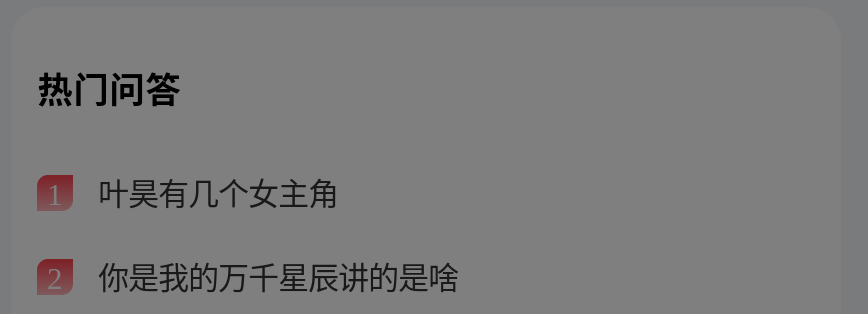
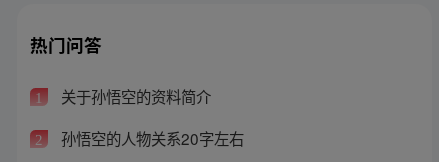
[90,170,338,214] 叶昊有几个女主角 -> [57,85,211,107] 关于孙悟空的资料简介
[90,253,458,297] 你是我的万千星辰讲的是啥 -> [57,127,244,149] 孙悟空的人物关系20字左右

